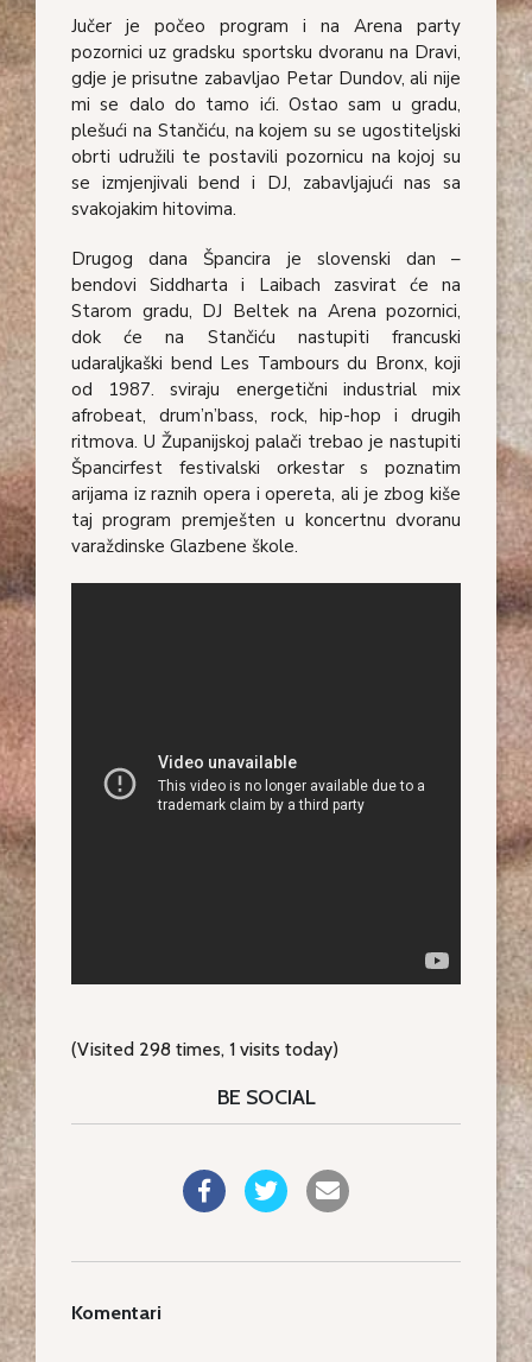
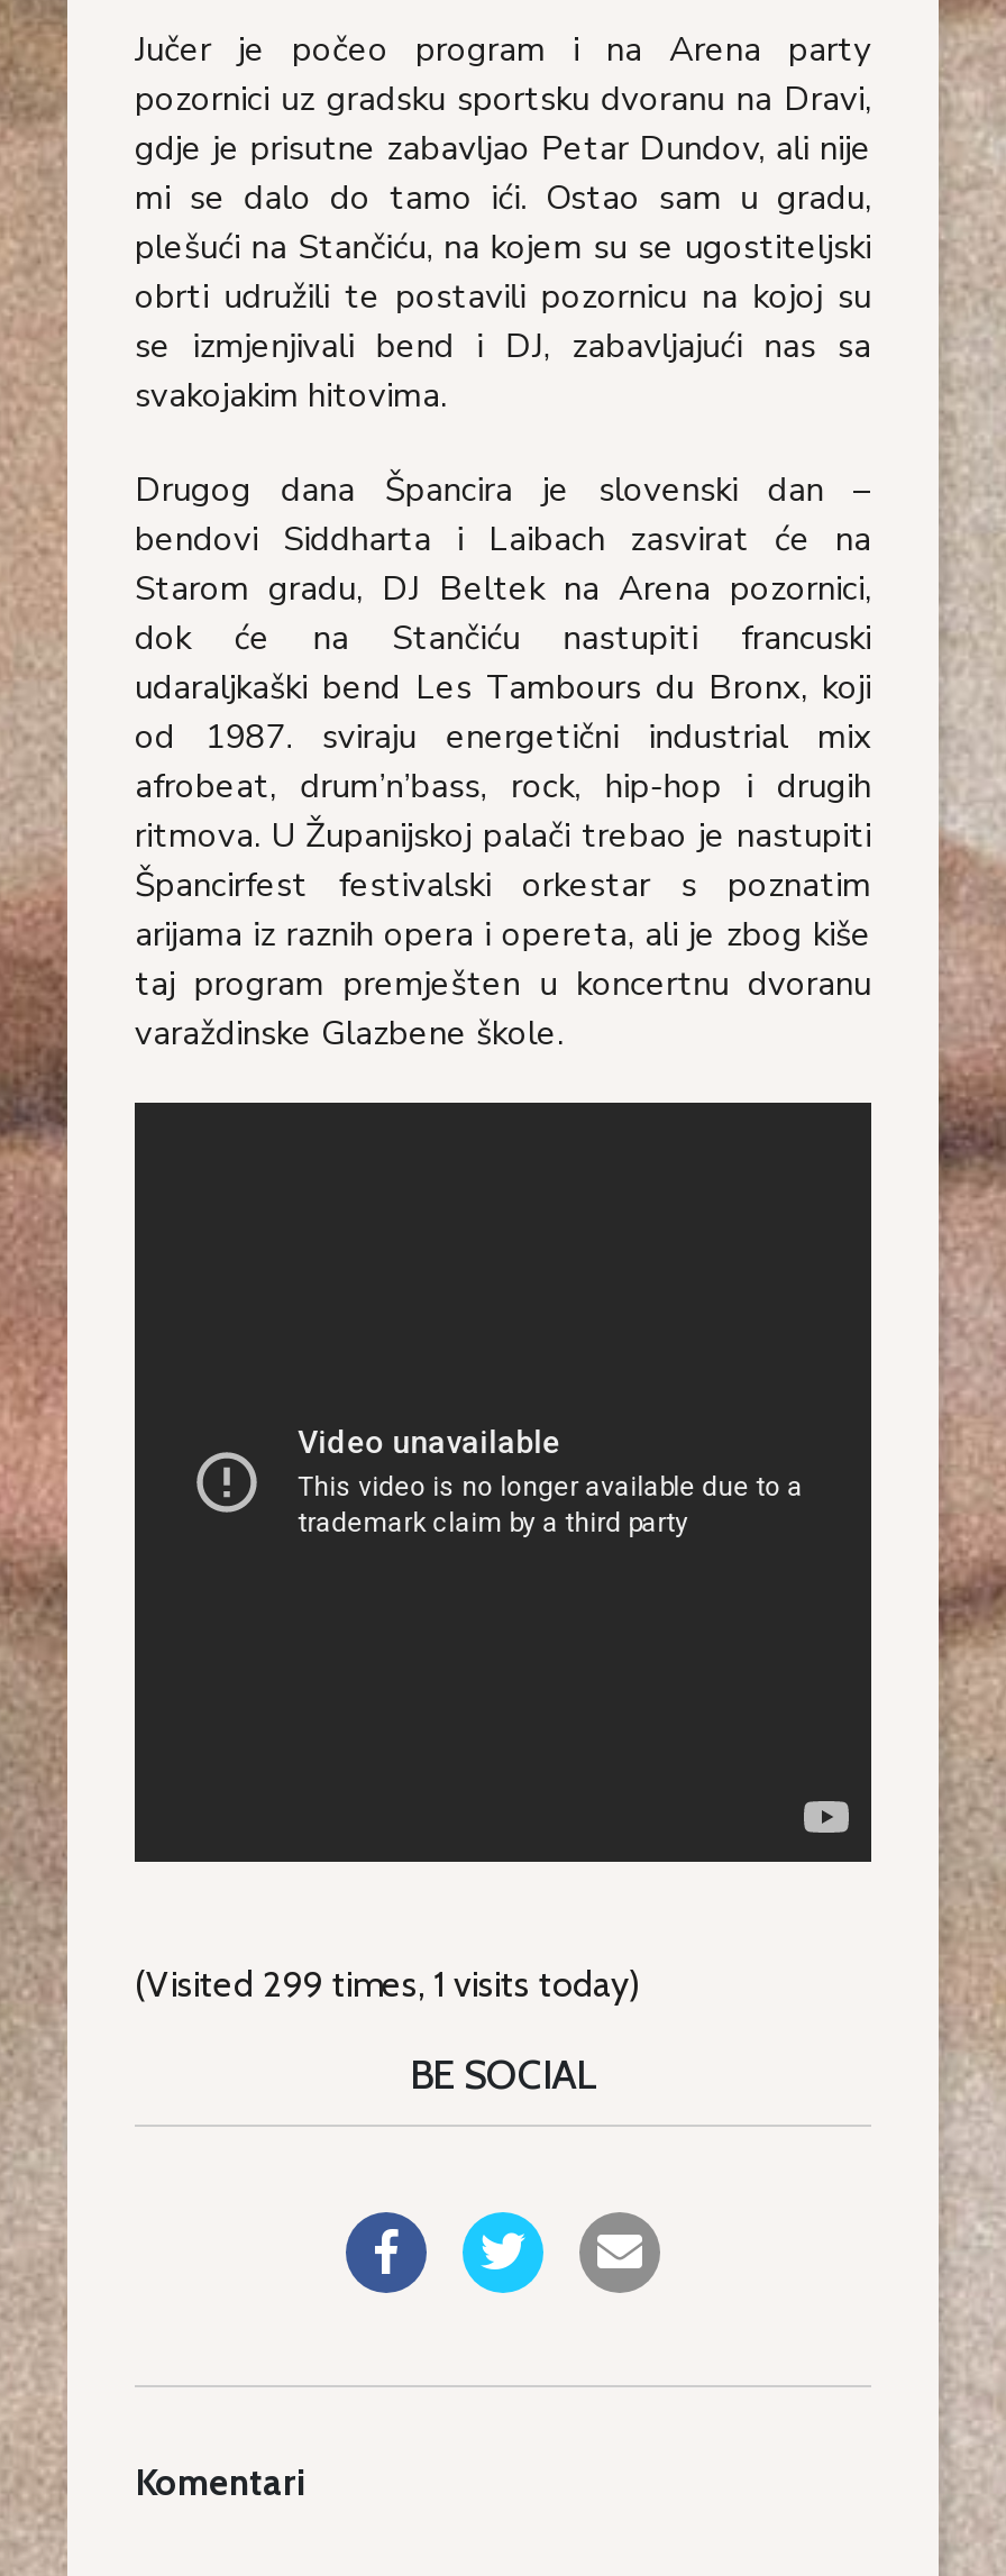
[71,1038,338,1061] (Visited 298 times, 1 visits today) -> [135,1963,640,2006] (Visited 299 times, 1 visits today)

